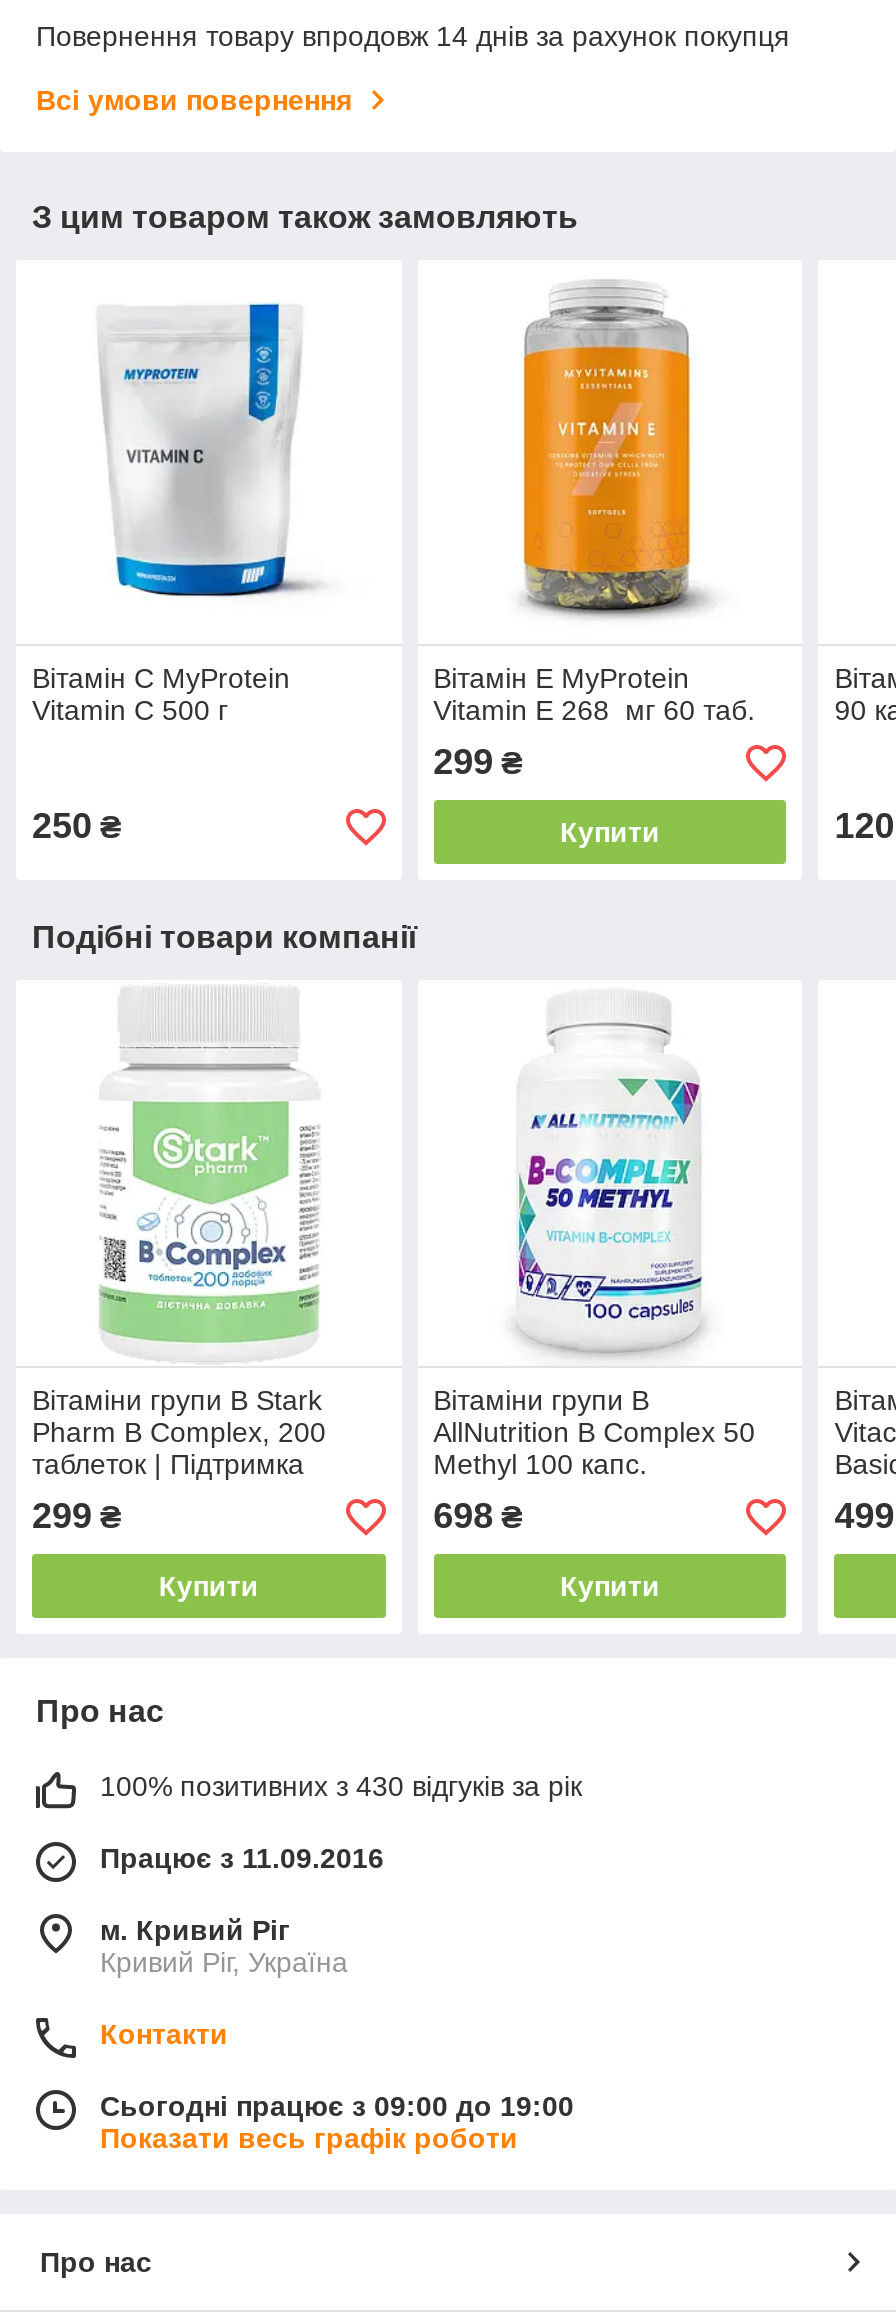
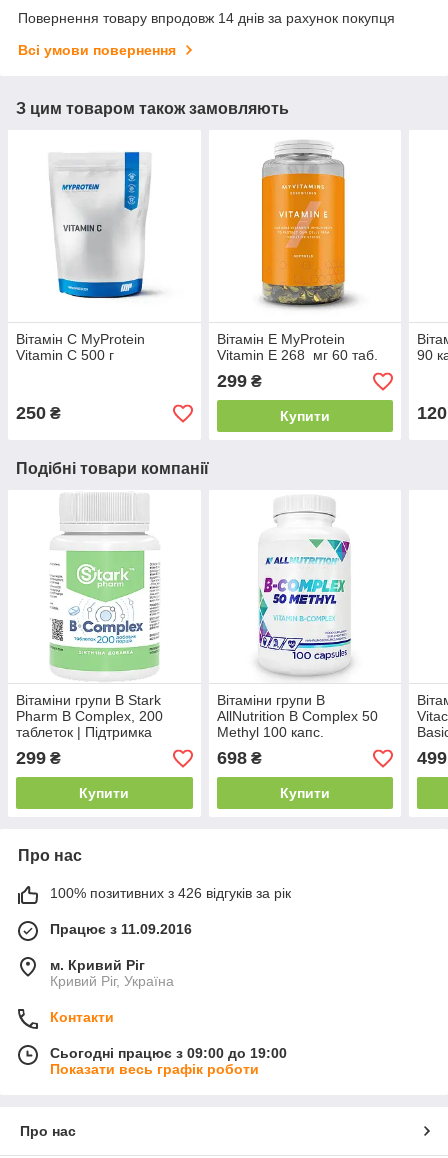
[100,1770,582,1802] 100% позитивних з 430 відгуків за рік -> [50,885,291,901] 100% позитивних з 426 відгуків за рік

